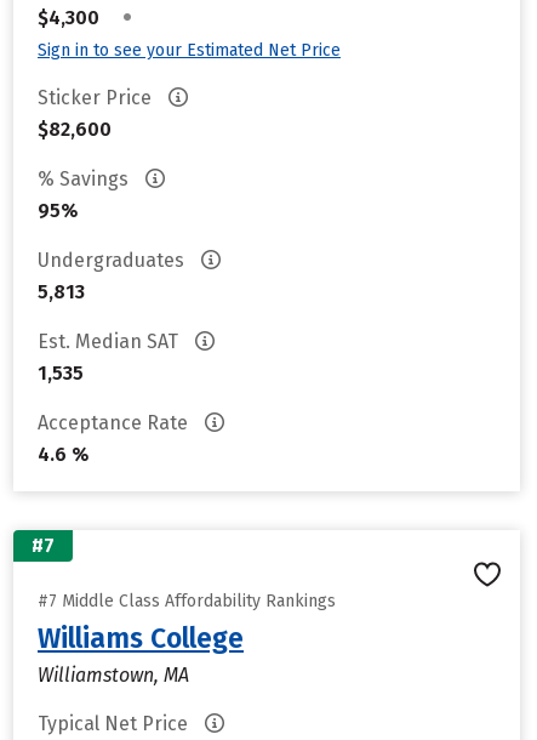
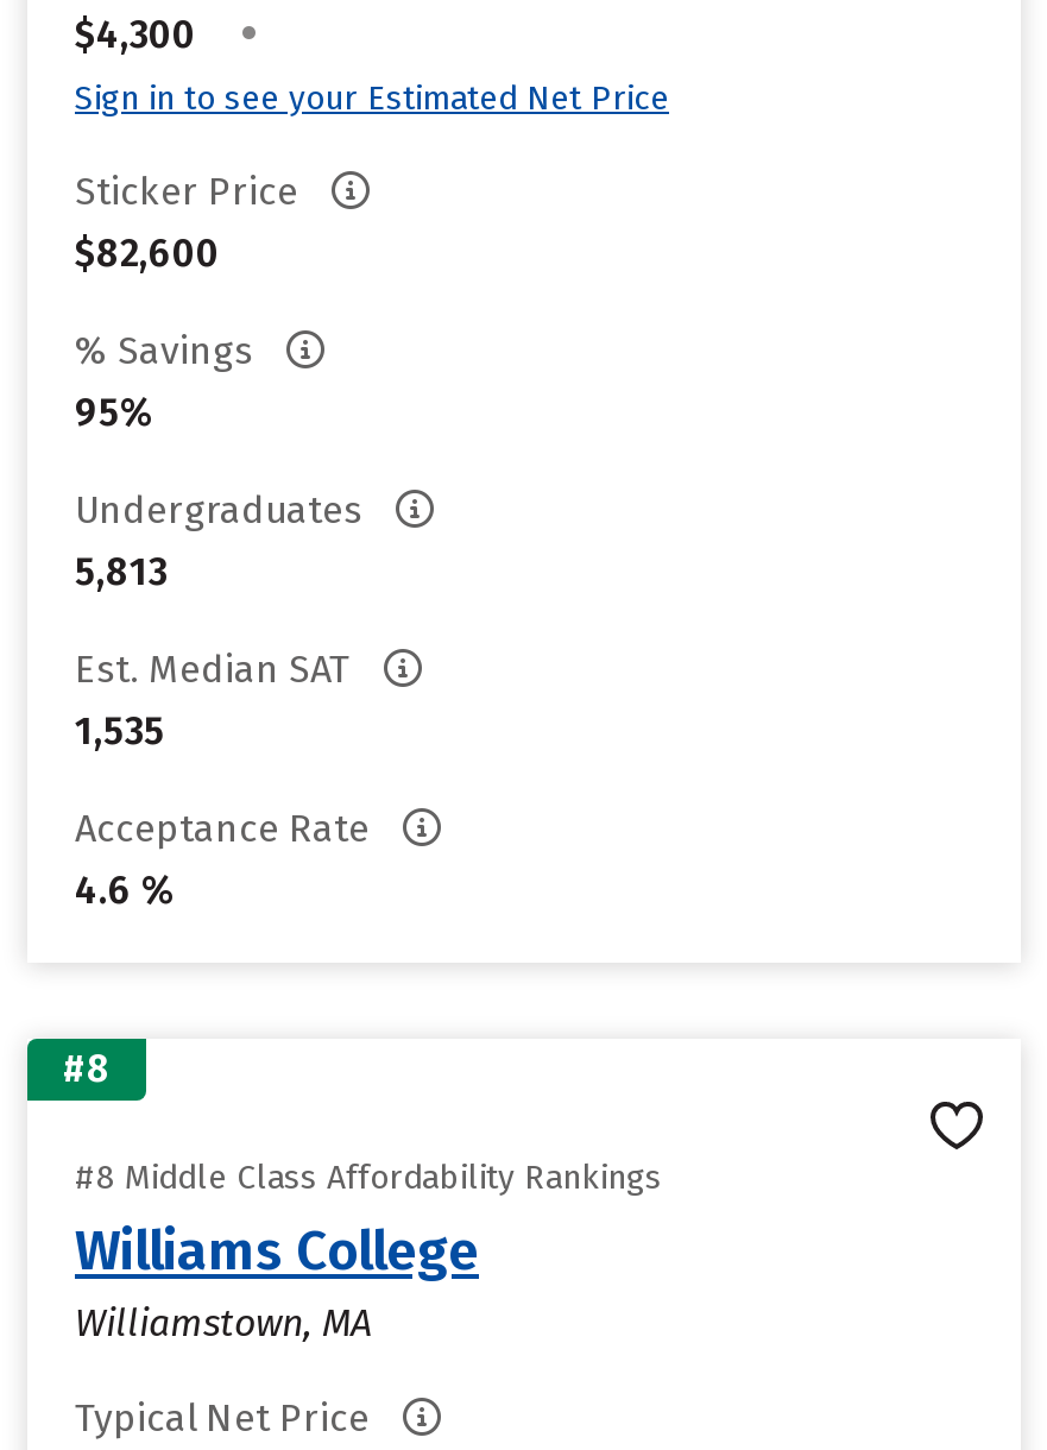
[32,534,55,557] #7 -> [63,1046,111,1091] #8
[38,591,336,611] #7 Middle Class Affordability Rankings -> [75,1158,662,1198] #8 Middle Class Affordability Rankings

